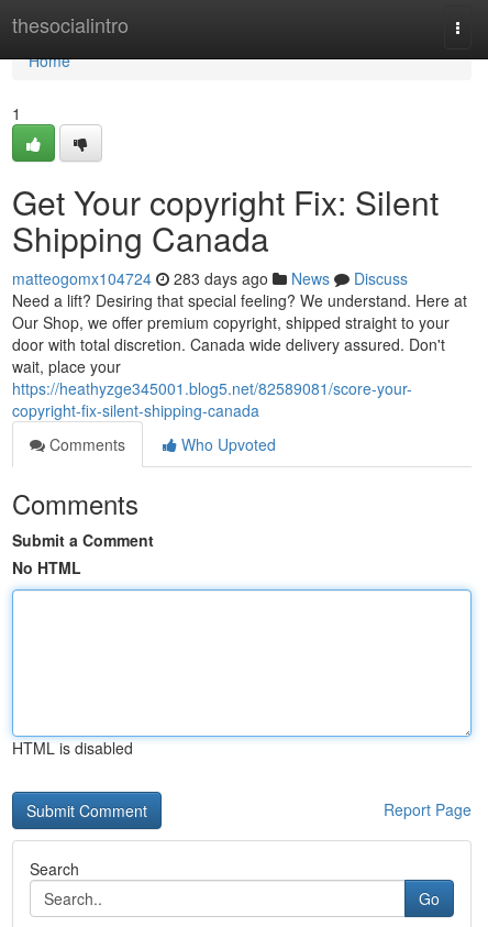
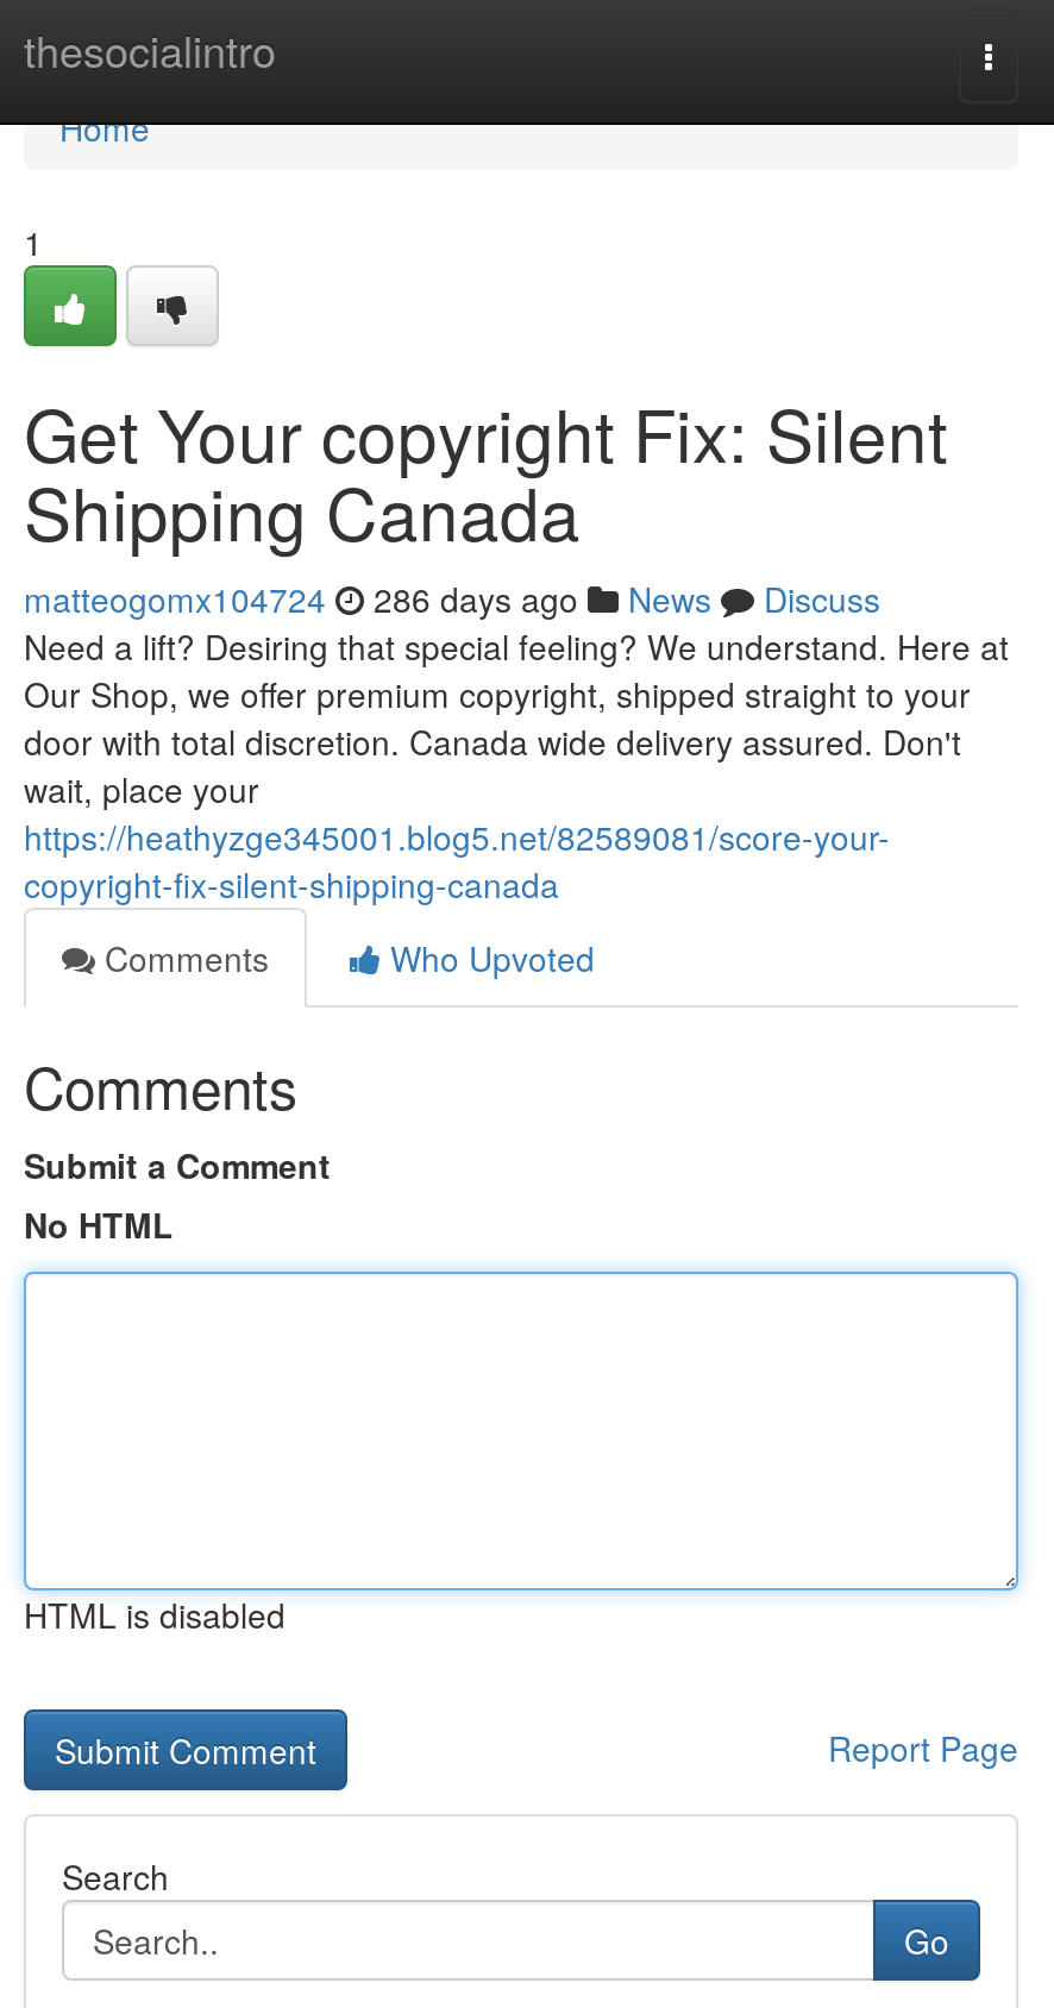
[12,267,408,289] matteogomx104724 283 days ago News Discuss -> [24,575,880,622] matteogomx104724 286 days ago News Discuss

